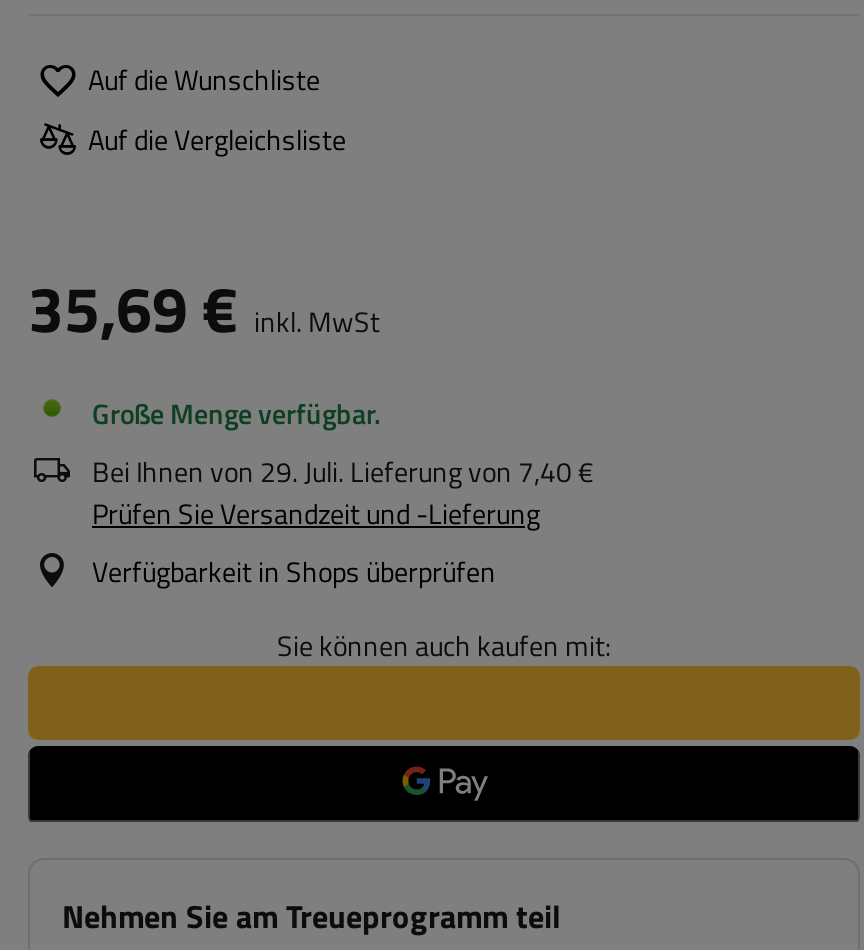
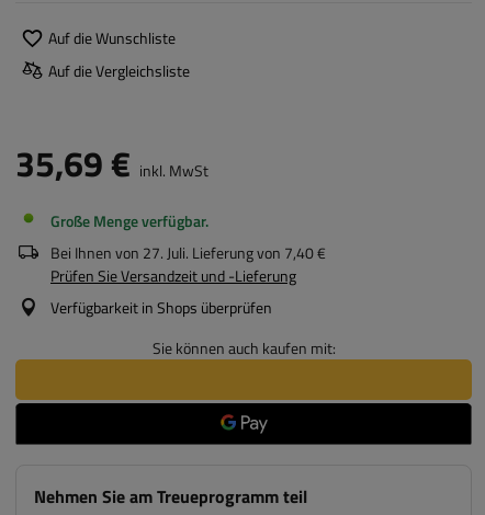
[92,450,594,492] Bei Ihnen von 29. Juli. Lieferung von 7,40 € -> [50,241,326,264] Bei Ihnen von 27. Juli. Lieferung von 7,40 €

